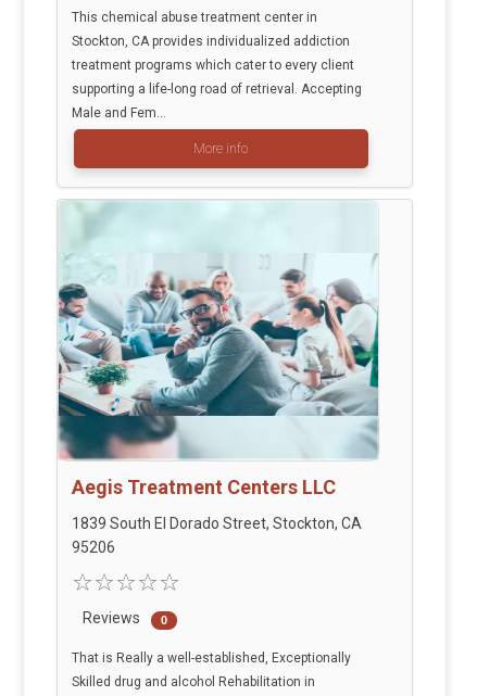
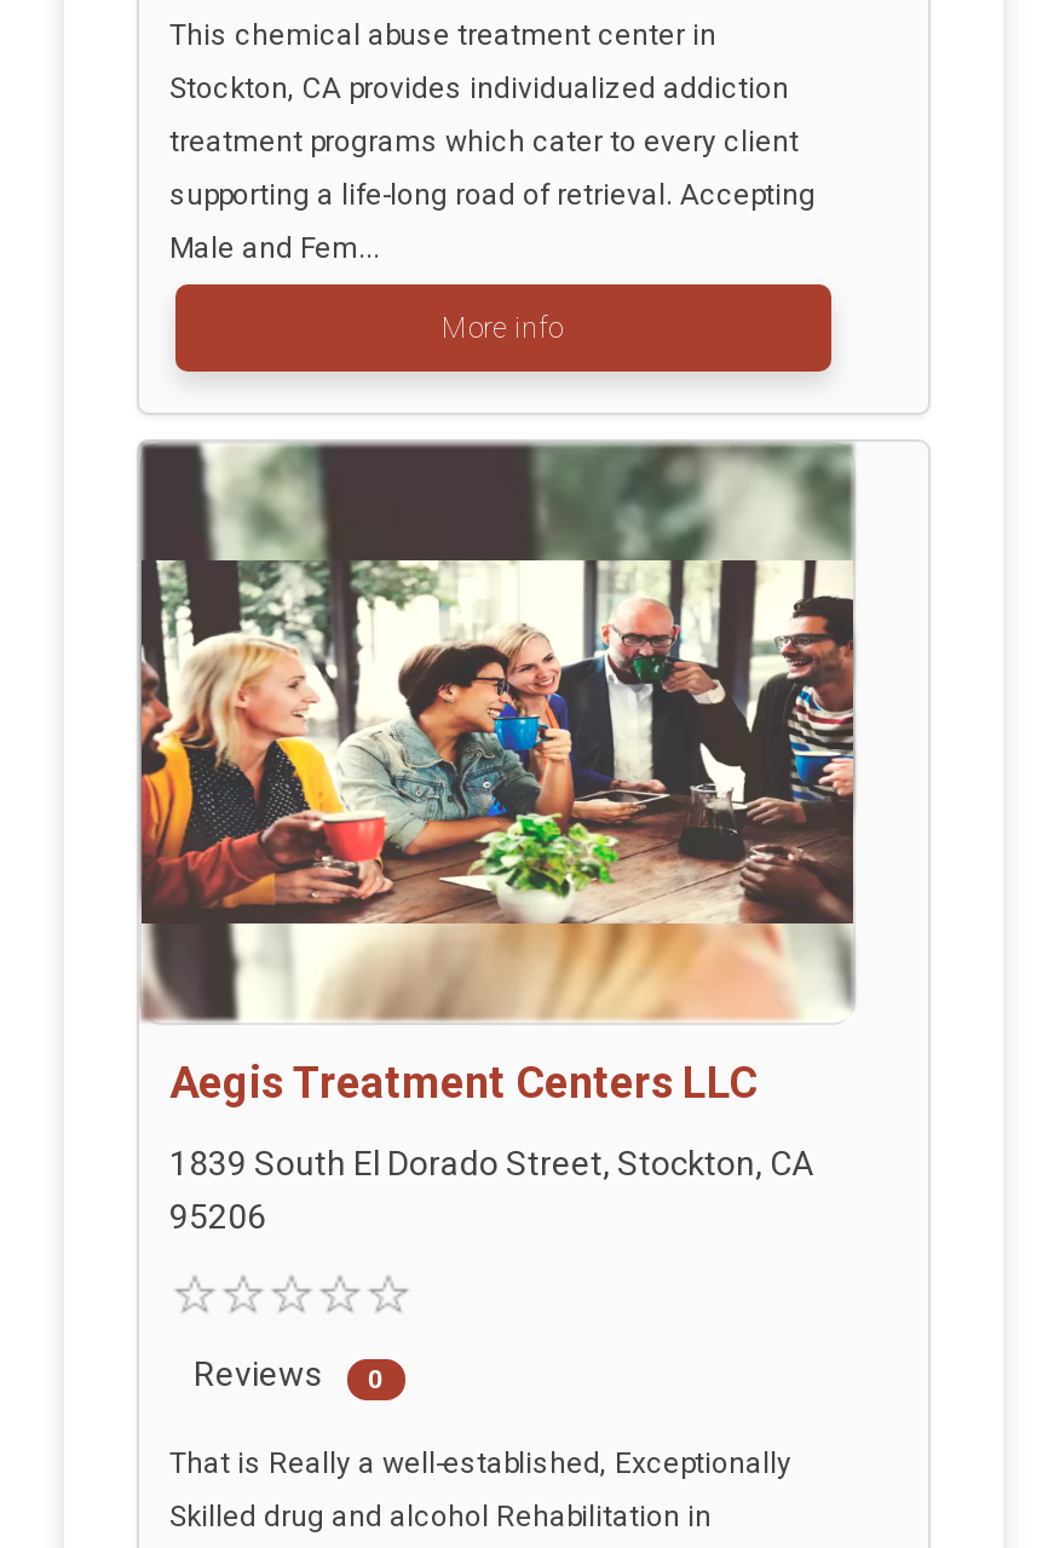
[58,200,379,460] [image] -> [137,439,858,1023] [image]

